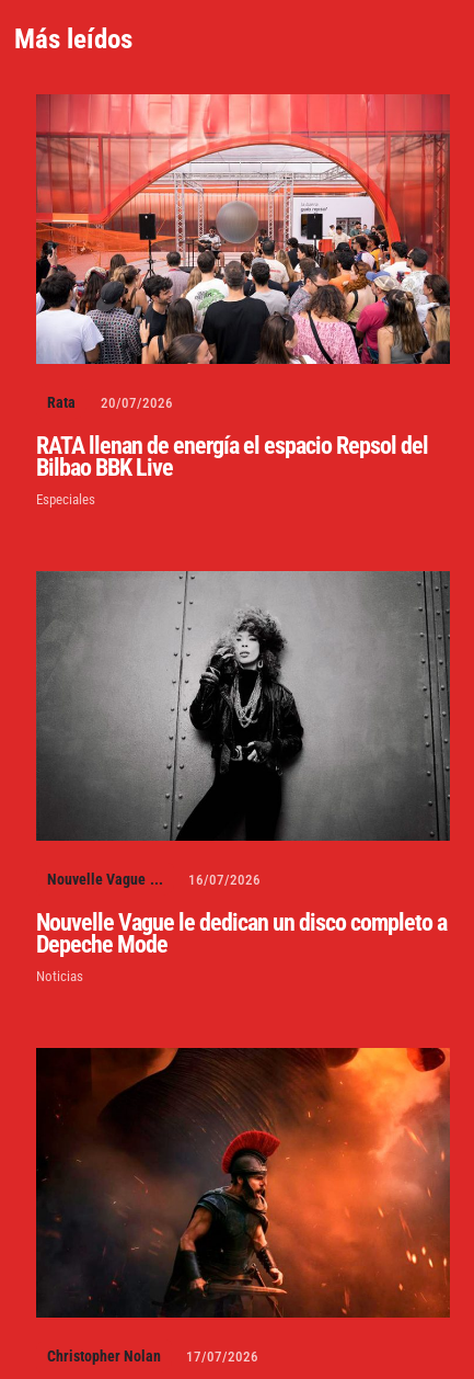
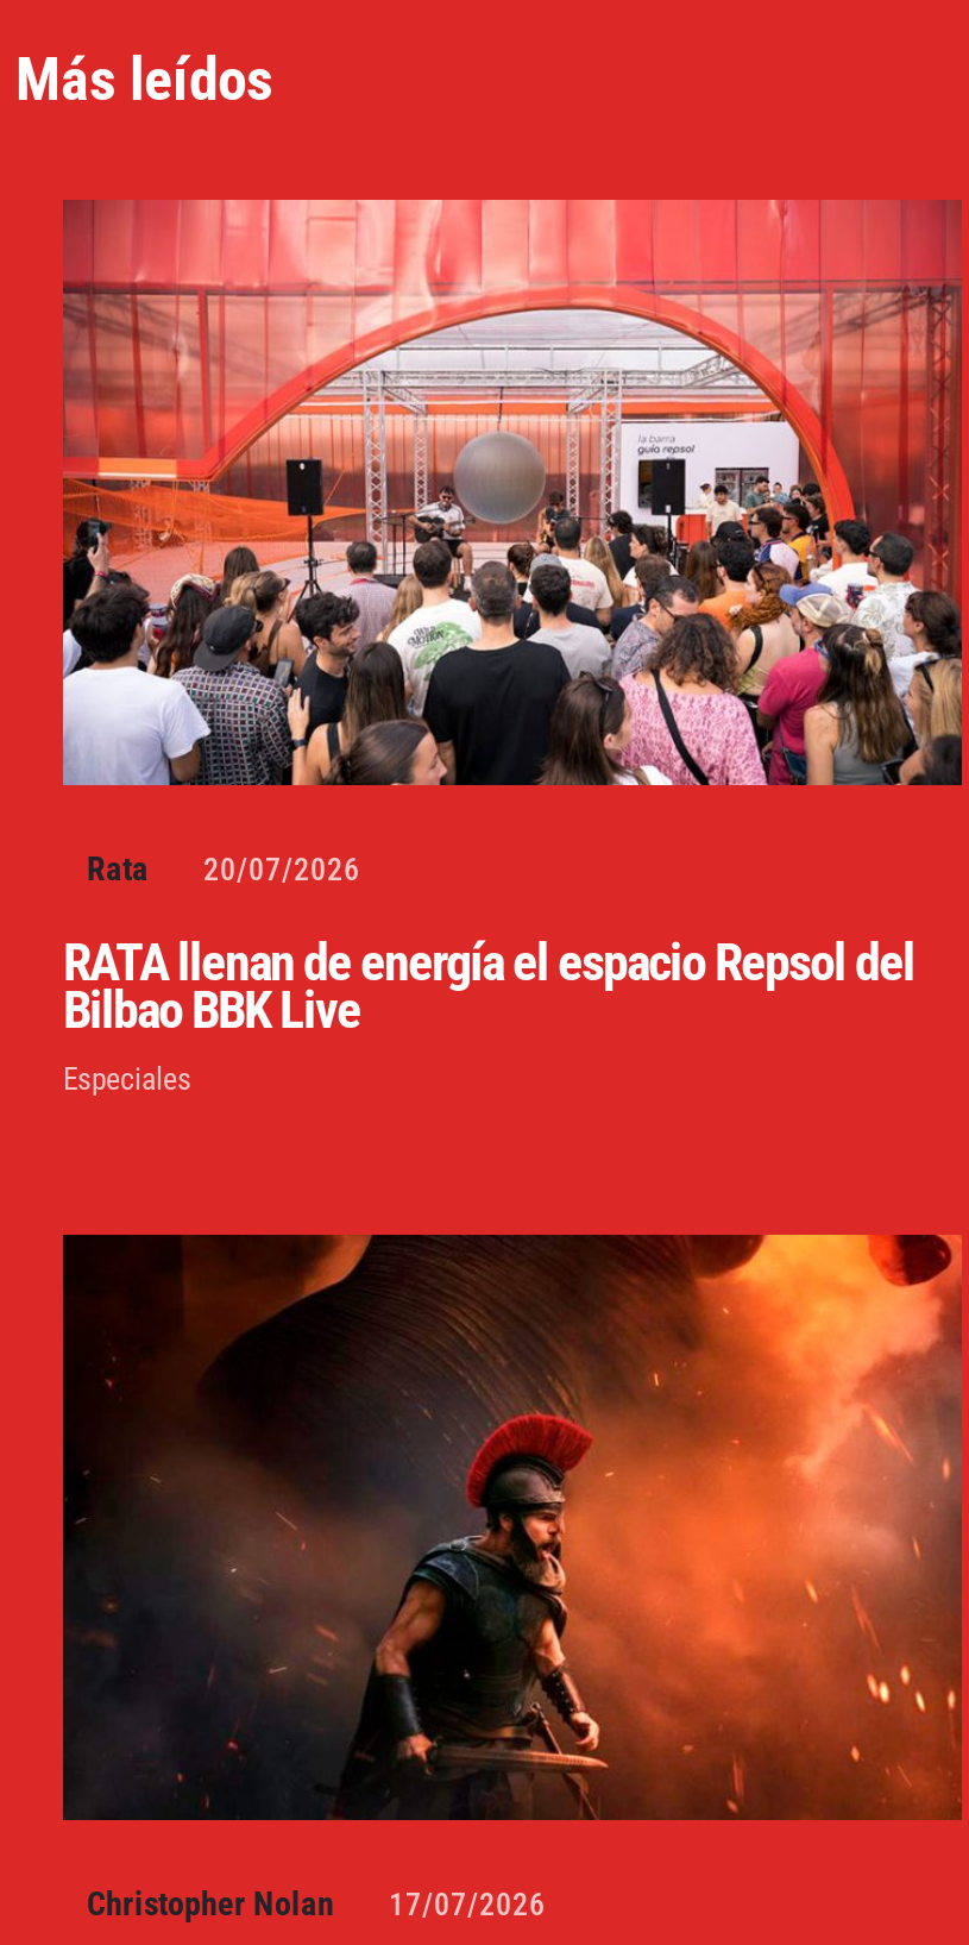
[36,570,450,984] [image] | Nouvelle Vague ... | 16/07/2026 | Nouvelle Vague le dedican un disco completo a | Depeche Mode | Noticias -> none

